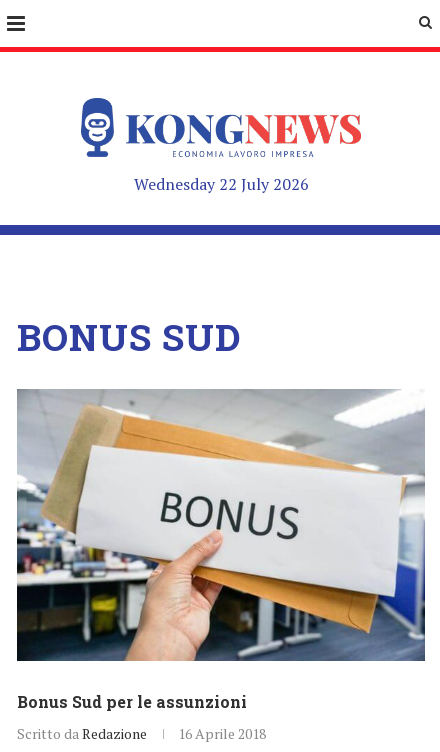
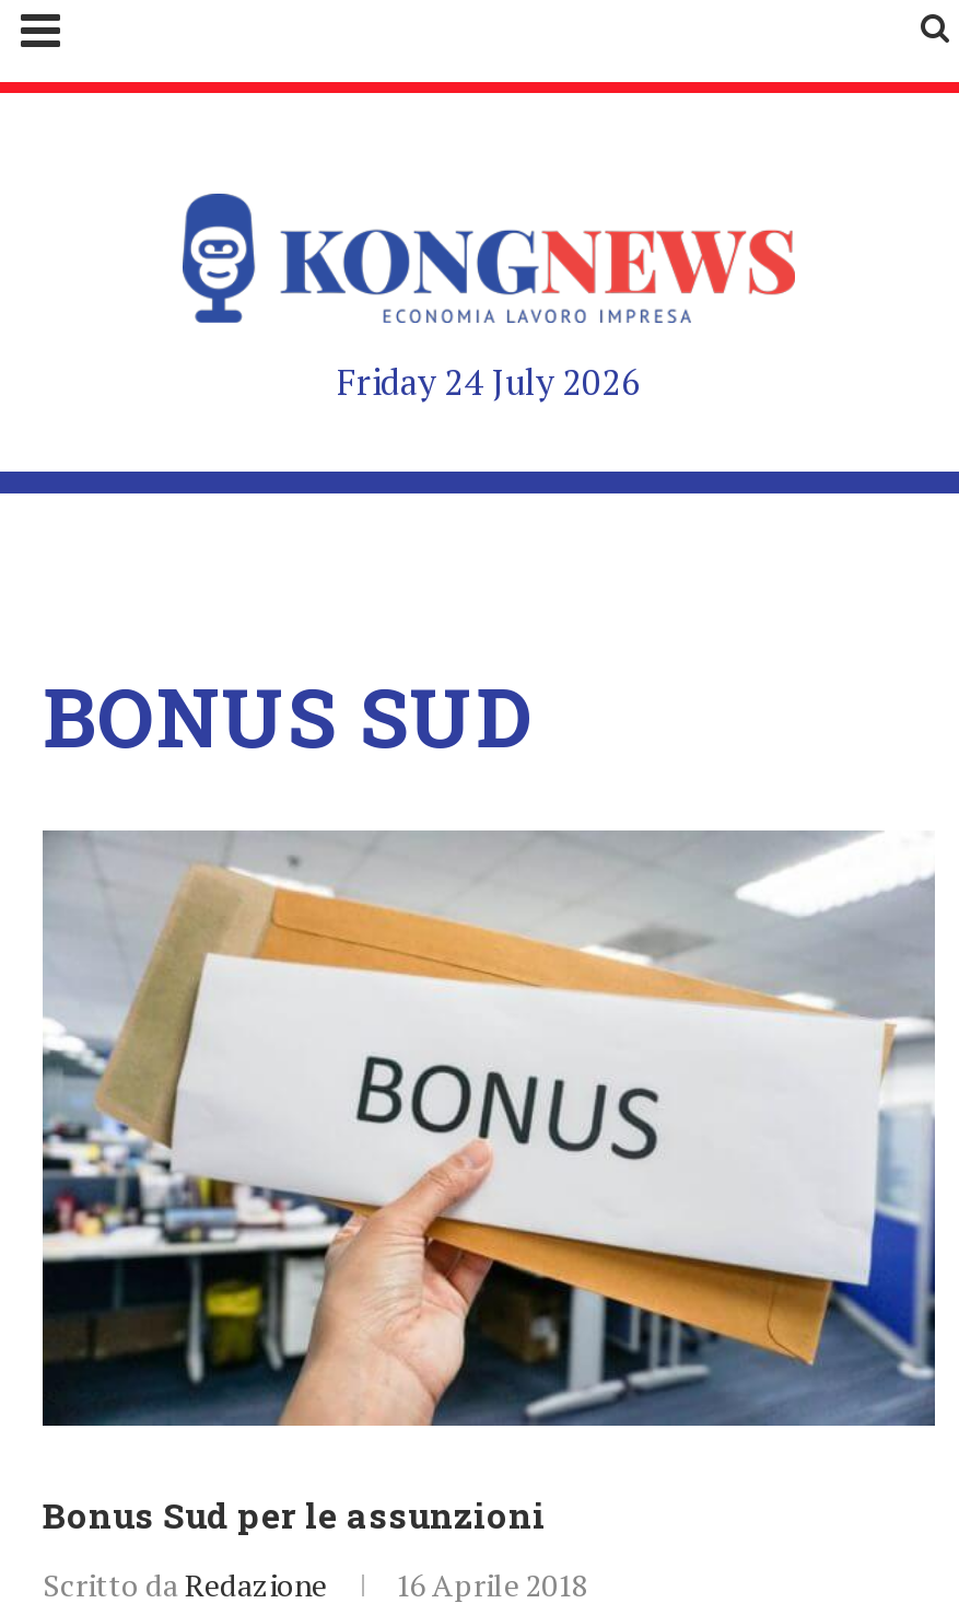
[133,173,308,195] Wednesday 22 July 2026 -> [337,357,641,406] Friday 24 July 2026

